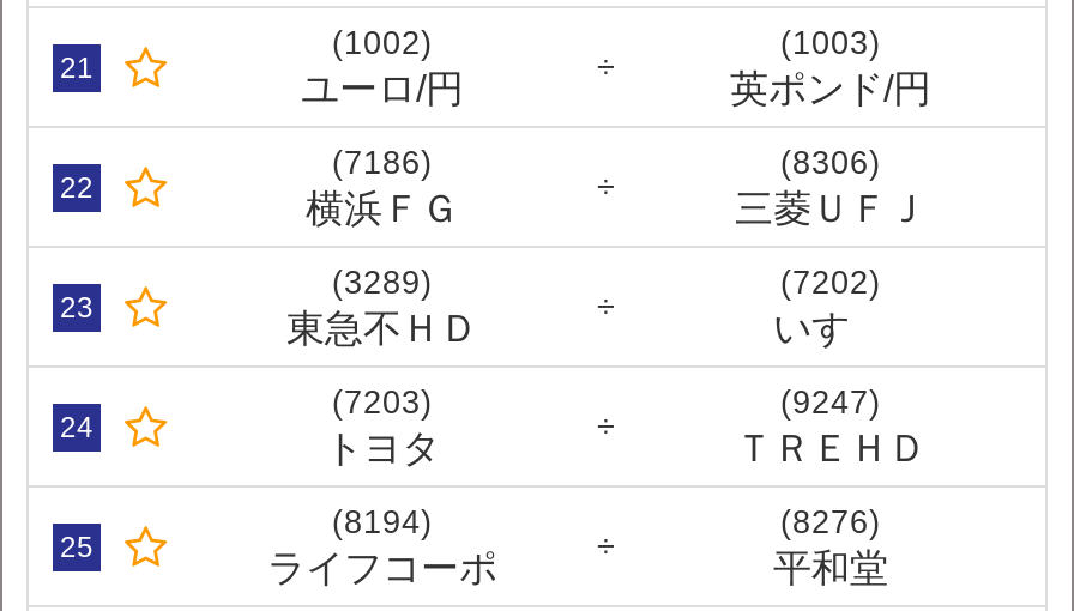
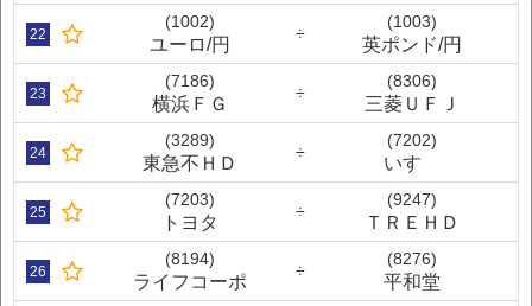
[60,51,93,85] 21 -> [30,26,46,43] 22
[60,171,93,205] 22 -> [30,85,46,102] 23
[60,291,93,324] 23 -> [30,145,46,161] 24
[60,411,93,444] 24 -> [30,204,46,220] 25
[60,530,93,564] 25 -> [30,263,46,280] 26

